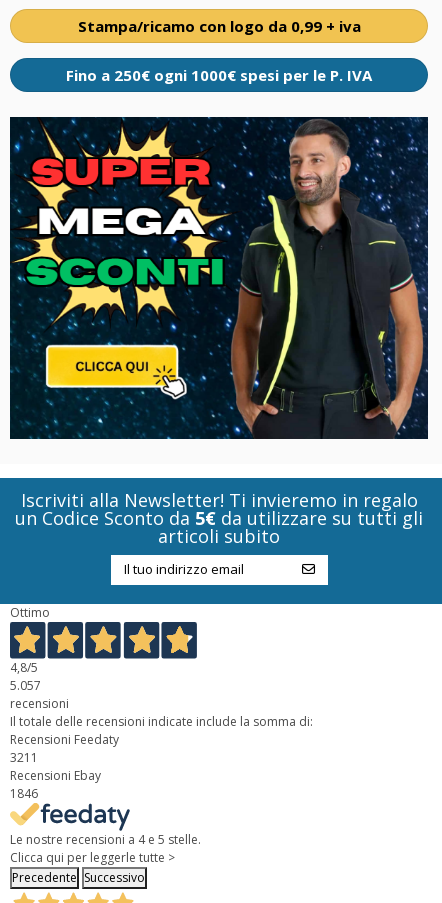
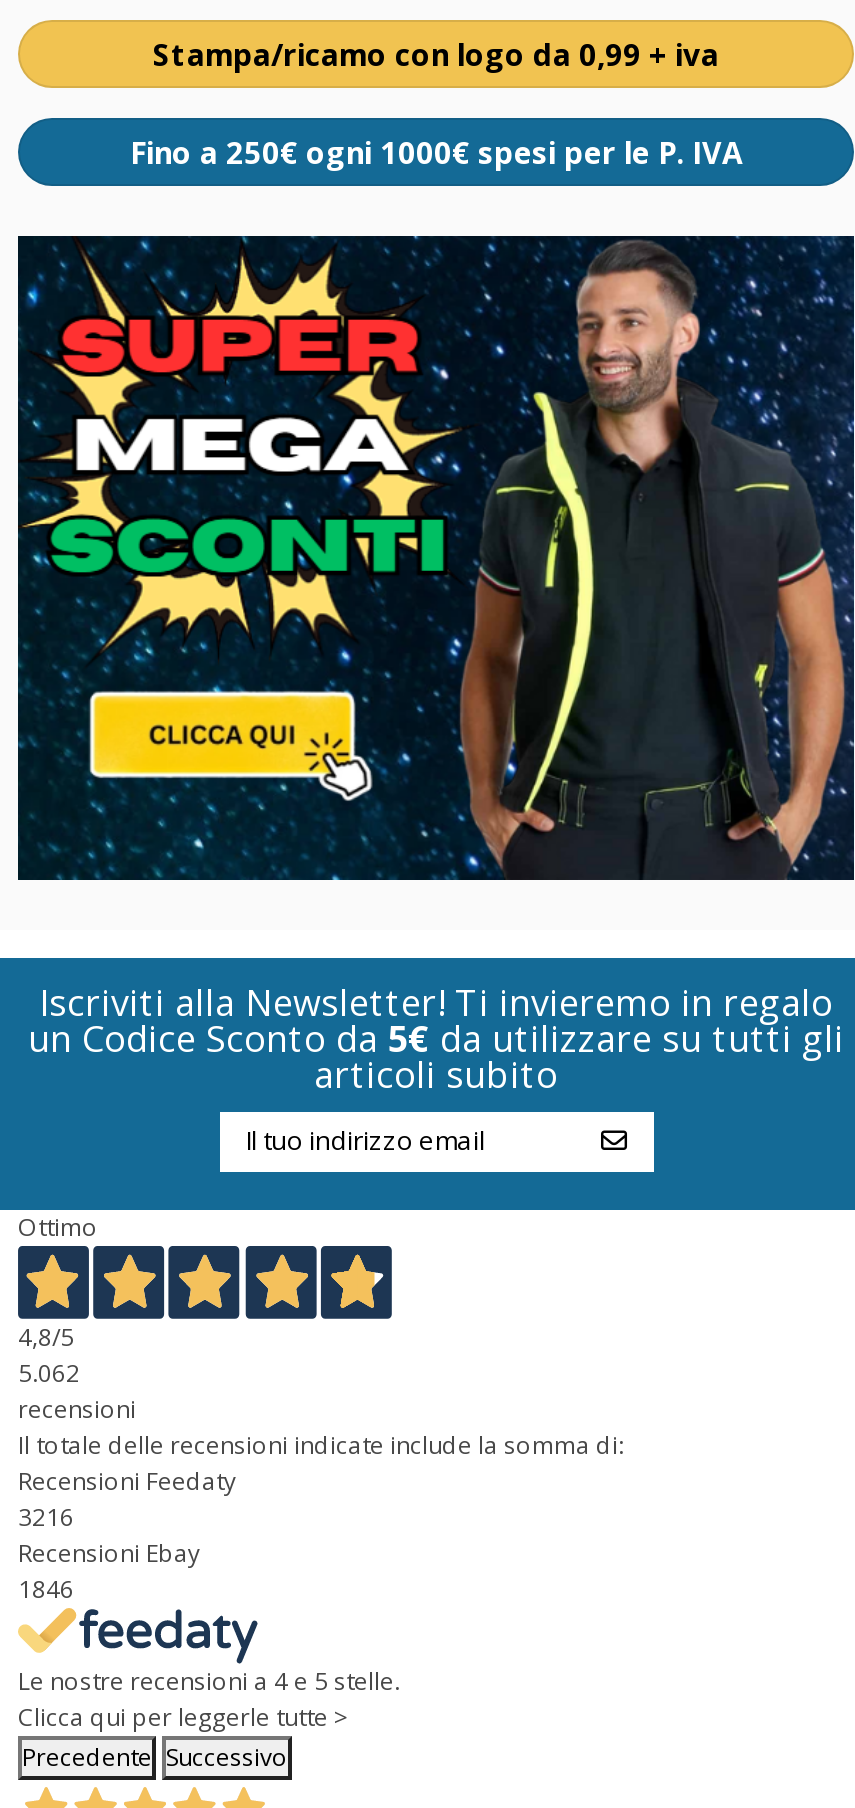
[10,677,41,694] 5.057 -> [18,1355,80,1389] 5.062
[10,749,38,766] 3211 -> [18,1499,74,1533] 3216

